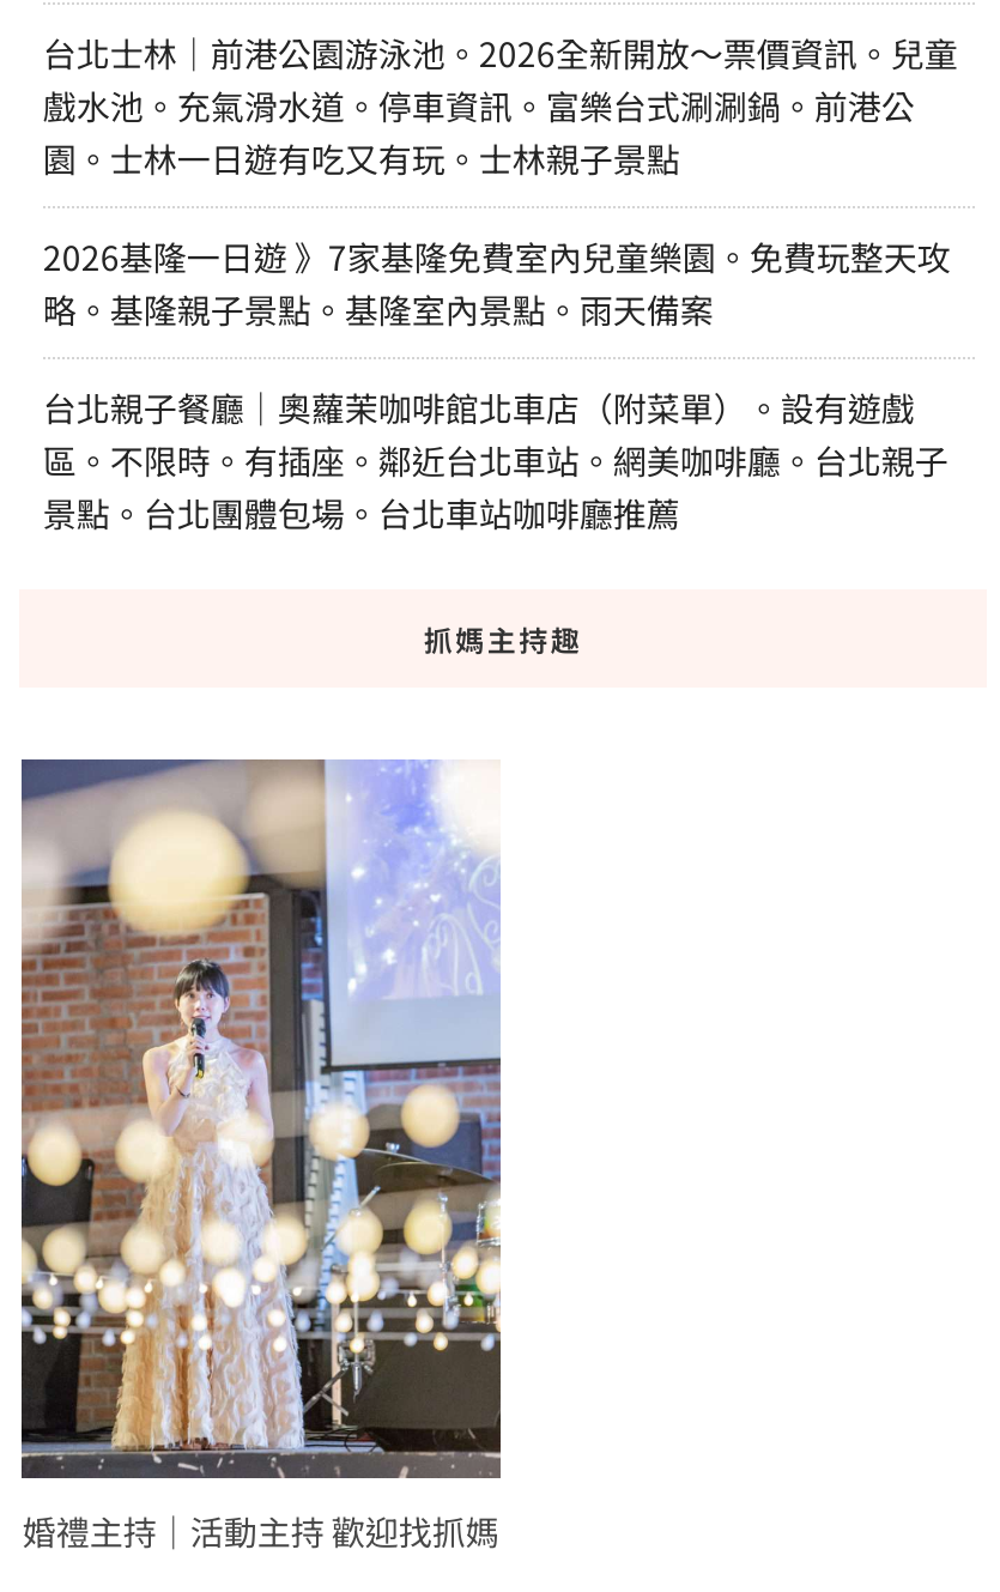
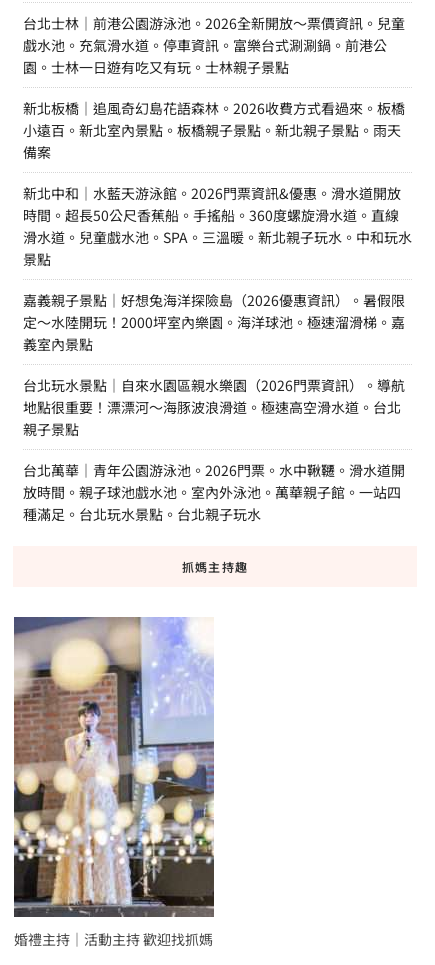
[43,231,950,535] 2026基隆一日遊 》7家基隆免費室內兒童樂園。免費玩整天攻 | 略。基隆親子景點。基隆室內景點。雨天備案 | 台北親子餐廳｜奧蘿茉咖啡館北車店（附菜單）。設有遊戲 | 區。不限時。有插座。鄰近台北車站。網美咖啡廳。台北親子 | 景點。台北團體包場。台北車站咖啡廳推薦 -> [23,97,412,523] 新北板橋｜追風奇幻島花語森林。2026收費方式看過來。板橋 | 小遠百。新北室內景點。板橋親子景點。新北親子景點。雨天 | 備案 | 新北中和｜水藍天游泳館。2026門票資訊&優惠。滑水道開放 | 時間。超長50公尺香蕉船。手搖船。360度螺旋滑水道。直線 | 滑水道。兒童戲水池。SPA。三溫暖。新北親子玩水。中和玩水 | 景點 | 嘉義親子景點｜好想兔海洋探險島（2026優惠資訊）。暑假限 | 定～水陸開玩！2000坪室內樂園。海洋球池。極速溜滑梯。嘉 | 義室內景點 | 台北玩水景點｜自來水園區親水樂園（2026門票資訊）。導航 | 地點很重要！漂漂河～海豚波浪滑道。極速高空滑水道。台北 | 親子景點 | 台北萬華｜青年公園游泳池。2026門票。水中鞦韆。滑水道開 | 放時間。親子球池戲水池。室內外泳池。萬華親子館。一站四 | 種滿足。台北玩水景點。台北親子玩水

